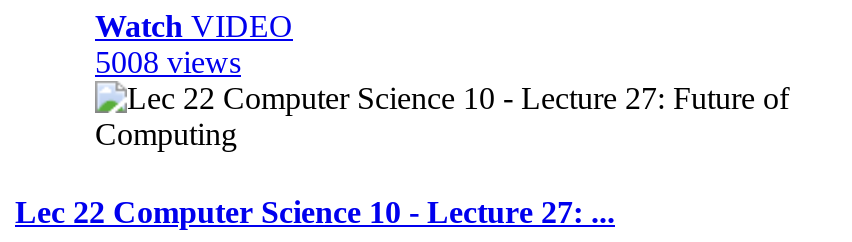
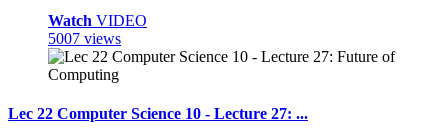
[95,45,241,79] 5008 views -> [48,30,121,47] 5007 views

